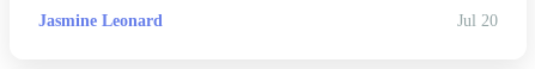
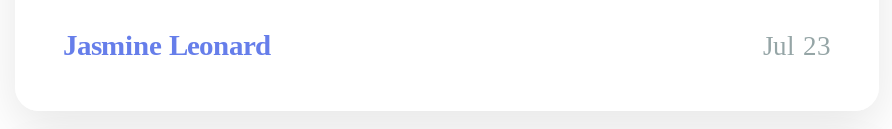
[457,12,498,29] Jul 20 -> [763,30,831,60] Jul 23

